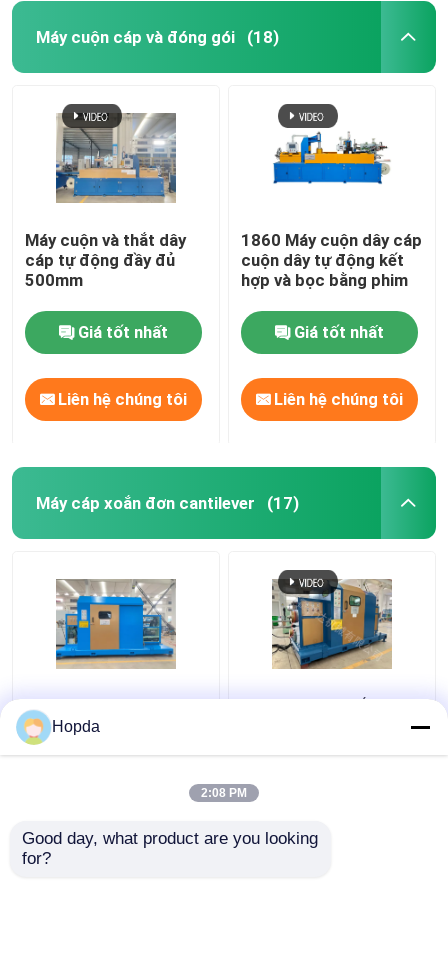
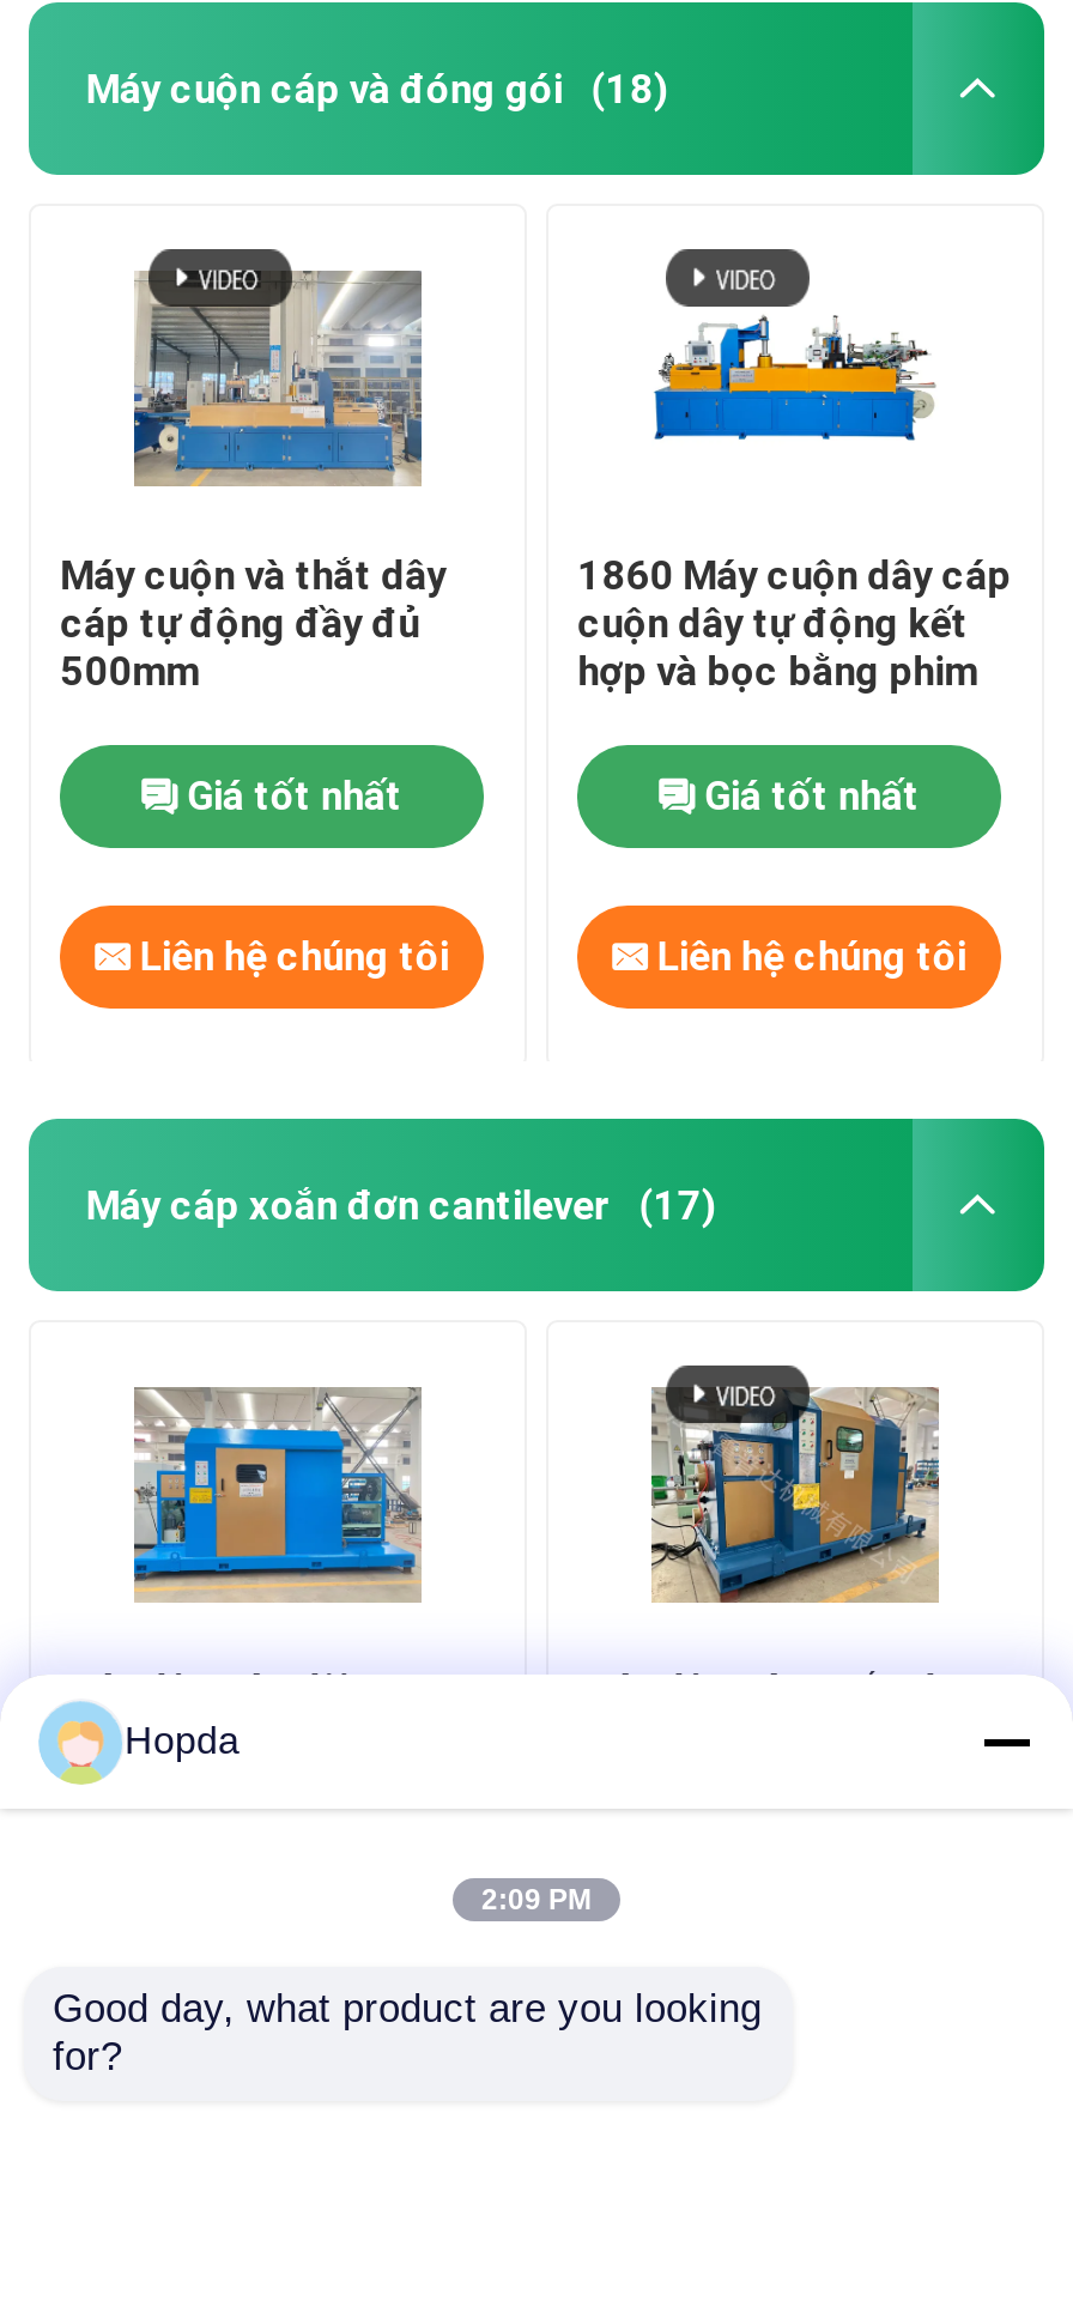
[201,786,247,800] 2:08 PM -> [481,1883,592,1917] 2:09 PM

